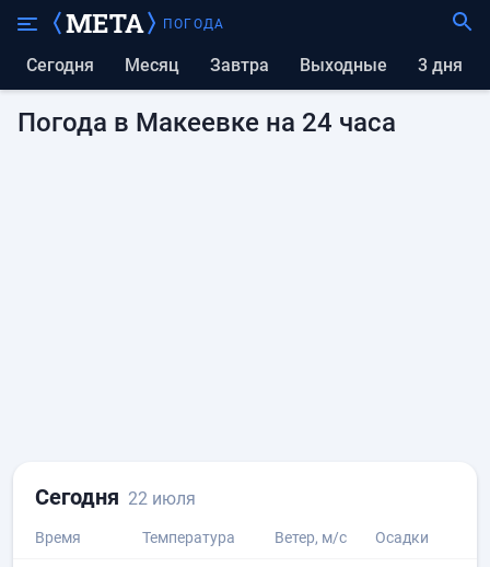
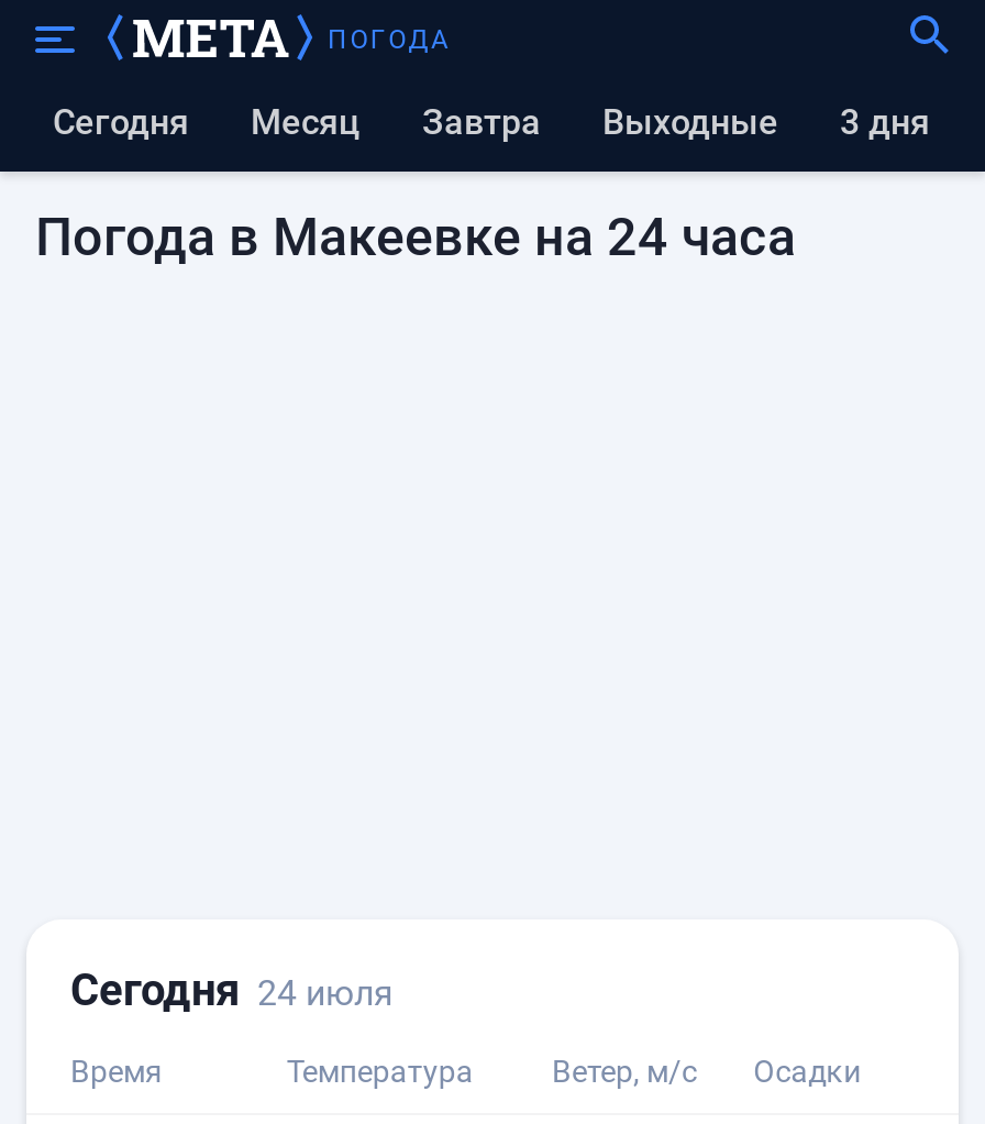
[35,484,196,510] Сегодня 22 июля -> [70,963,394,1016] Сегодня 24 июля

